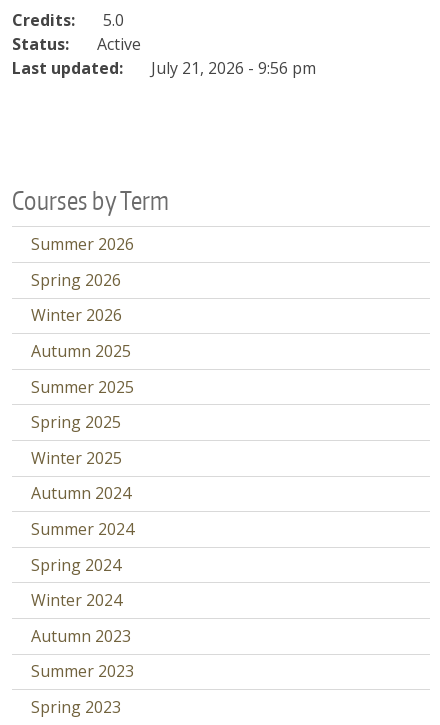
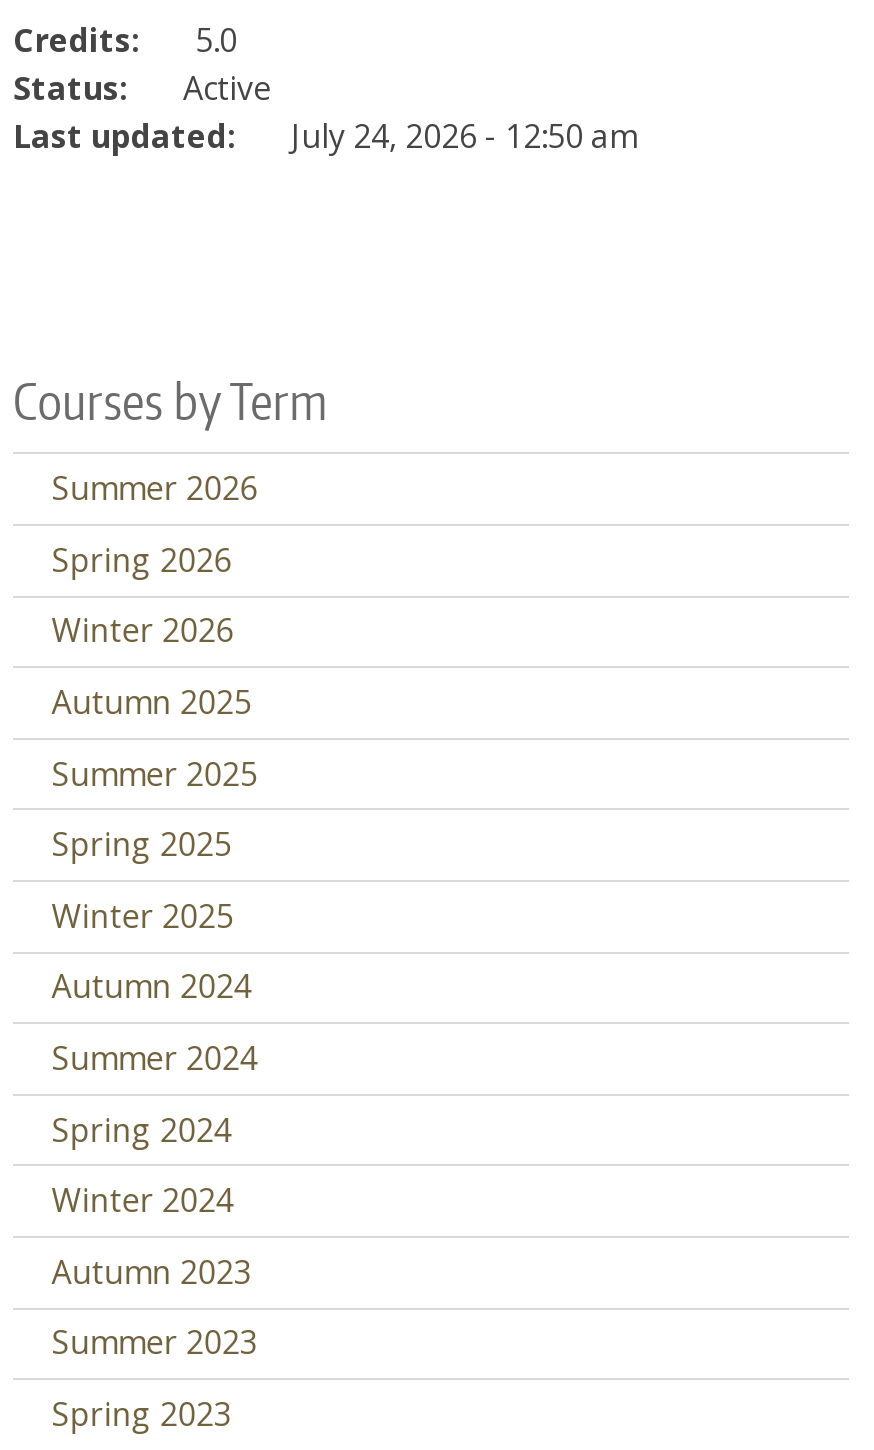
[12,57,316,79] Last updated: July 21, 2026 - 9:56 pm -> [13,114,637,158] Last updated: July 24, 2026 - 12:50 am

